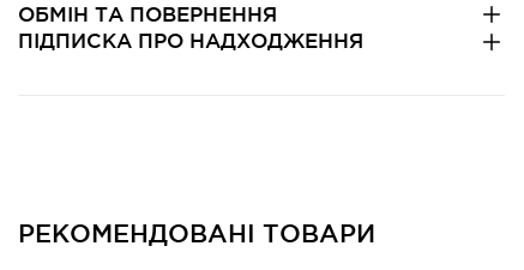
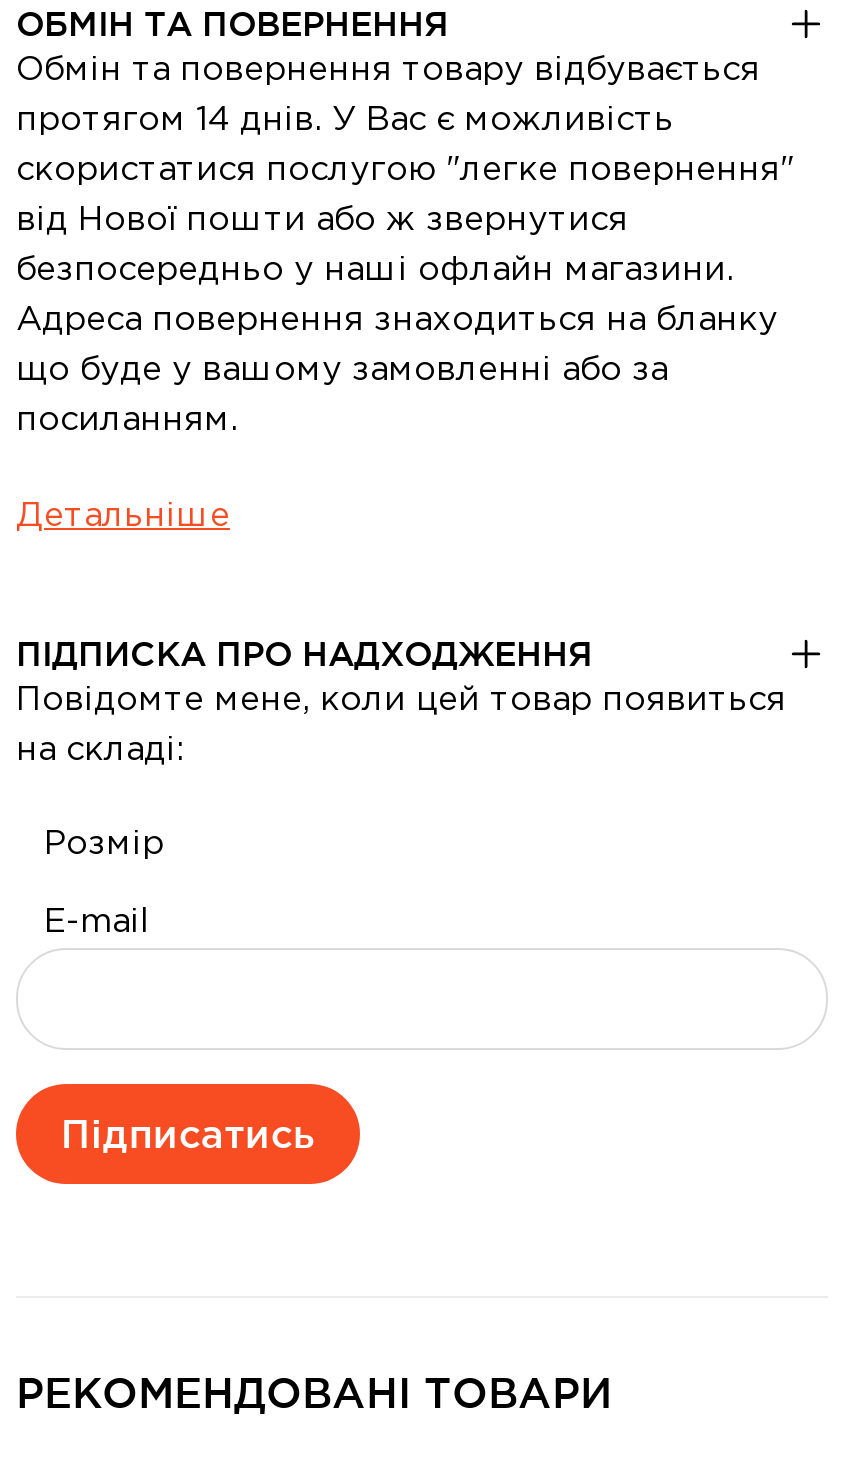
none -> [16,56,794,531] Обмін та повернення товару відбувається | протягом 14 днів. У Вас є можливість | скористатися послугою "легке повернення" | від Нової пошти або ж звернутися | безпосередньо у наші офлайн магазини. | Адреса повернення знаходиться на бланку | що буде у вашому замовленні або за | посиланням. | Детальніше
none -> [16,685,786,938] Повідомте мене, коли цей товар появиться | на складі: | Розмір | E-mail
none -> [61,1112,315,1156] Підписатись

